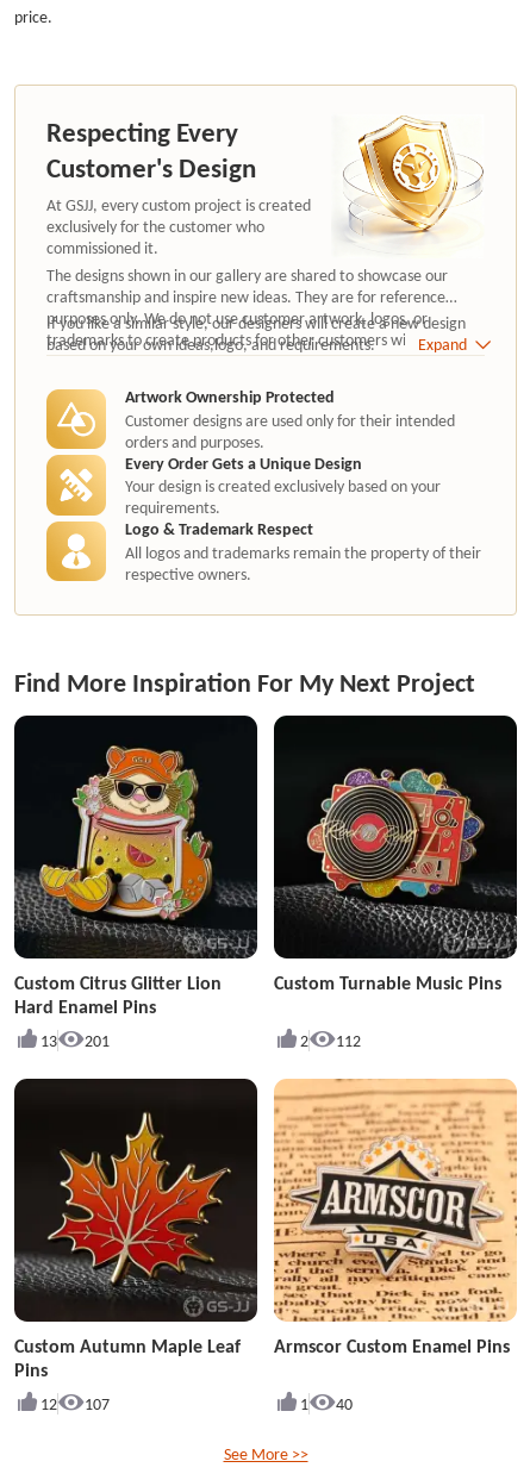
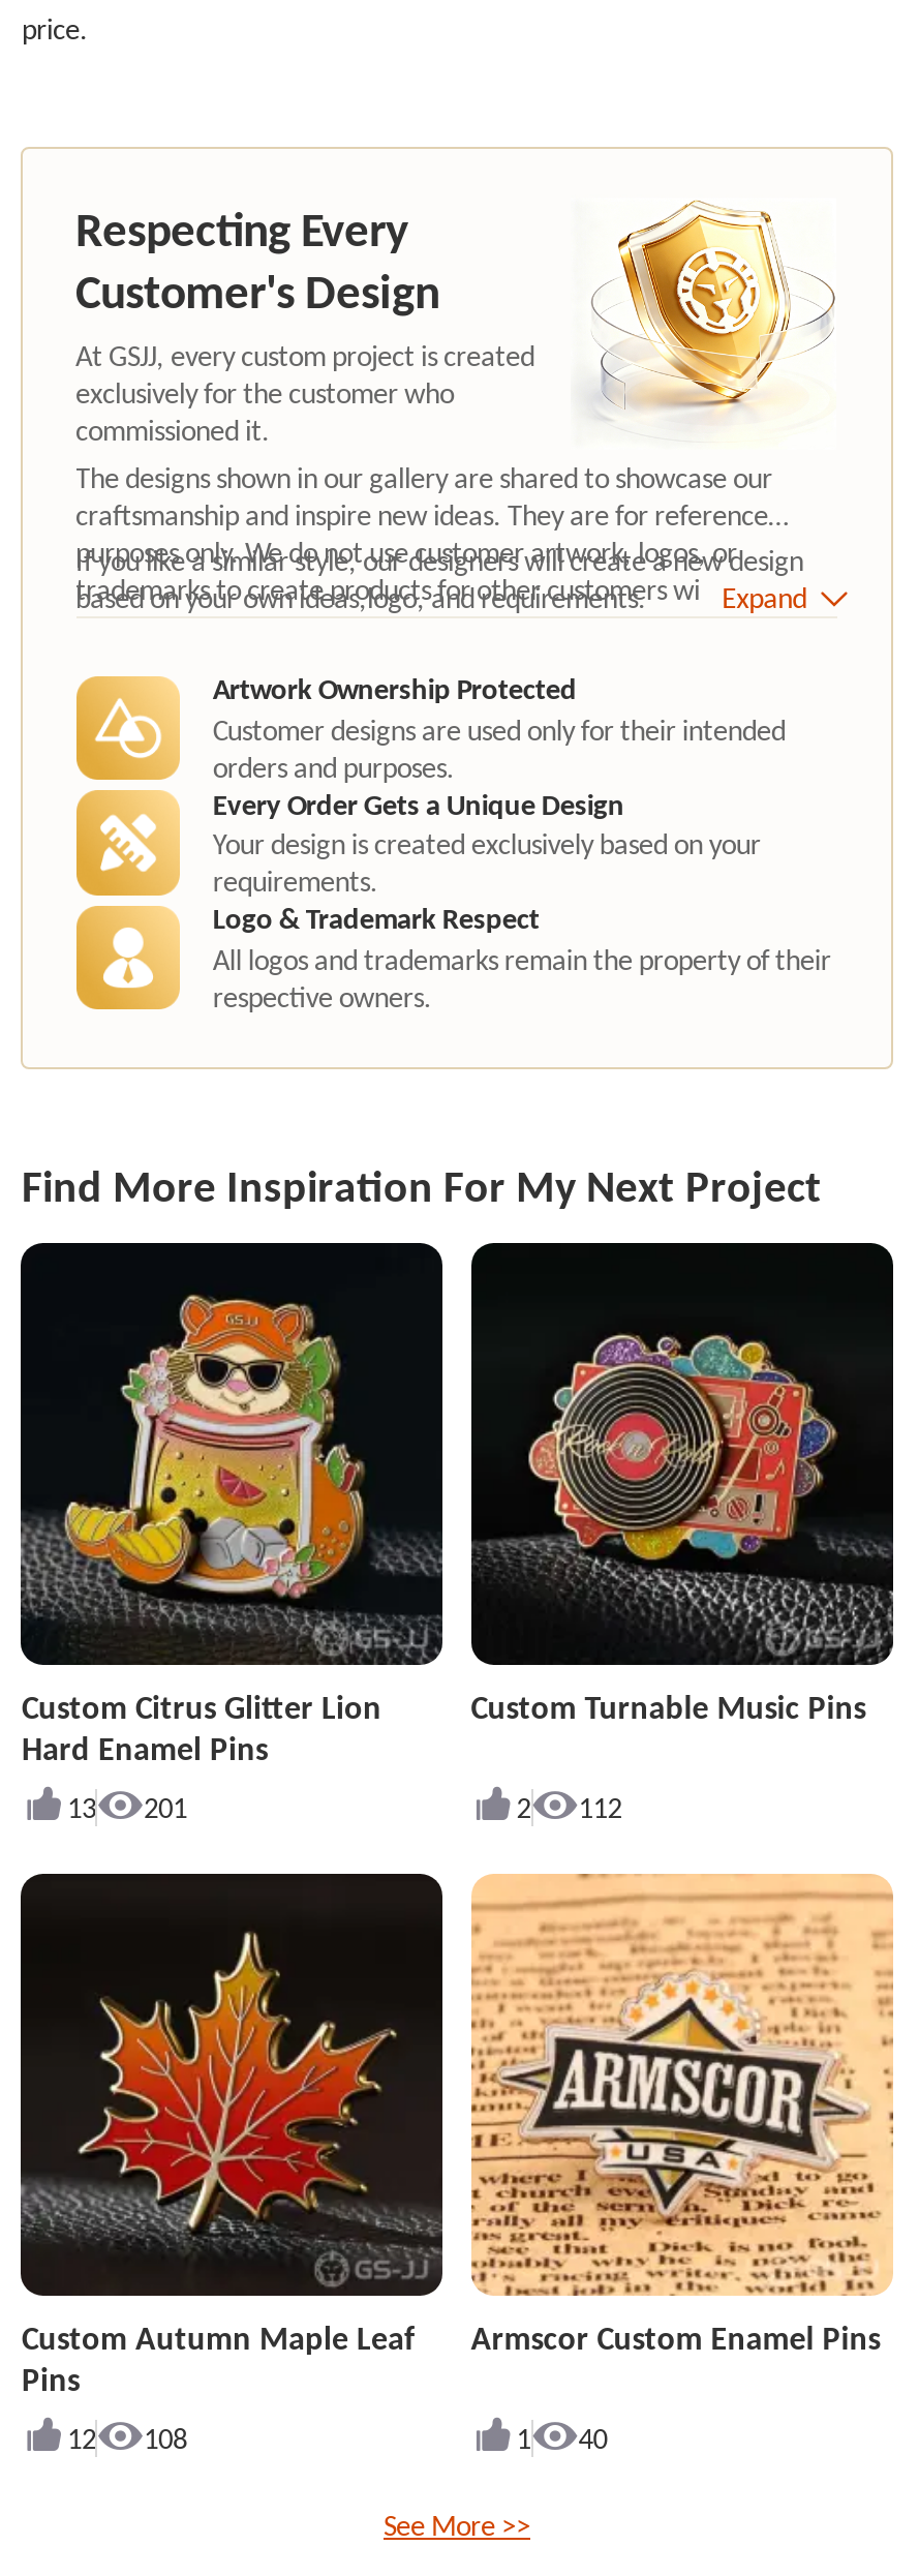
[41,1393,110,1414] 12 107 -> [67,2419,187,2456] 12 108

